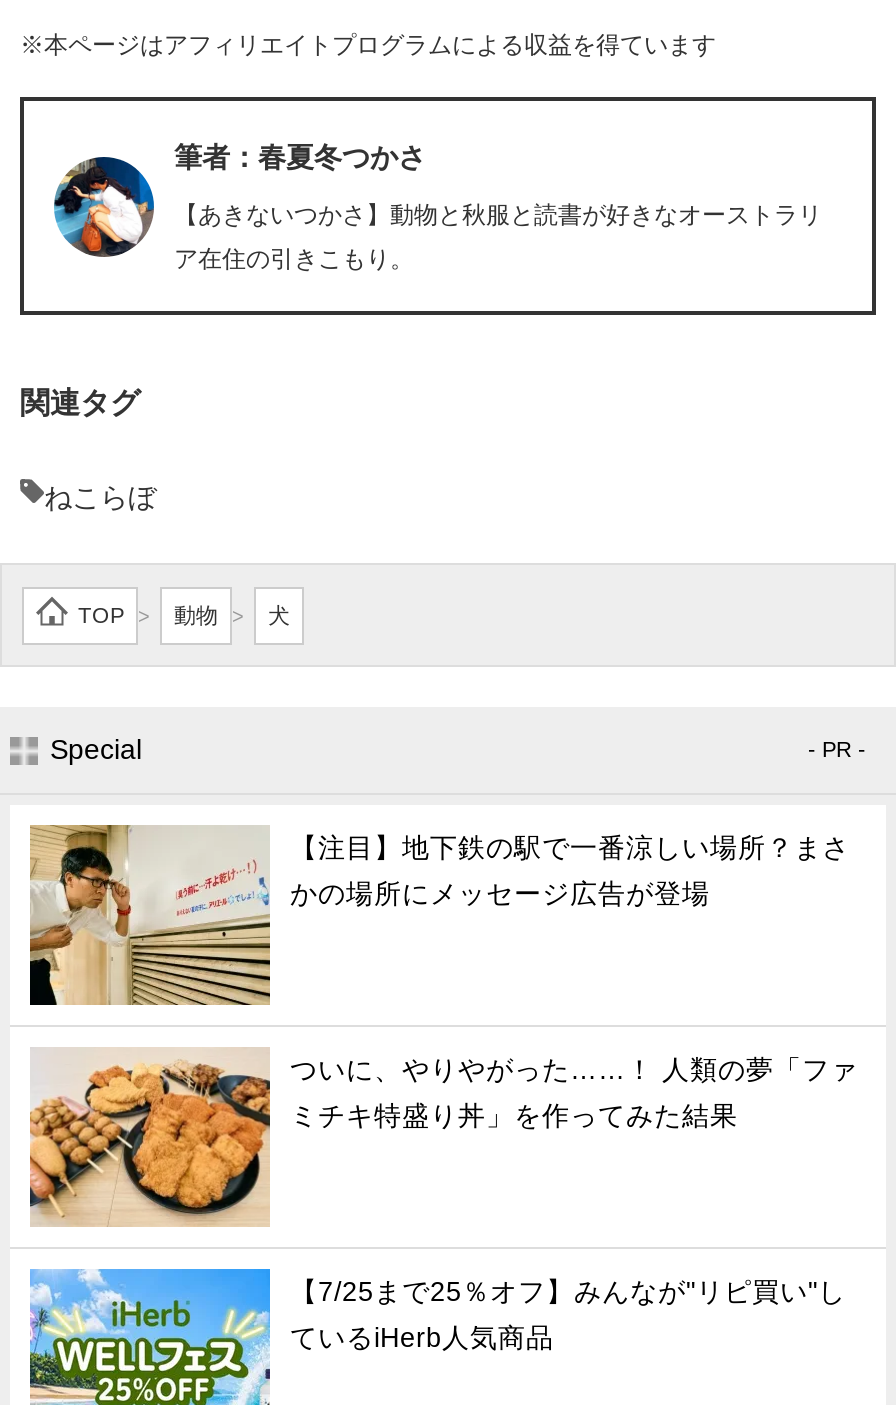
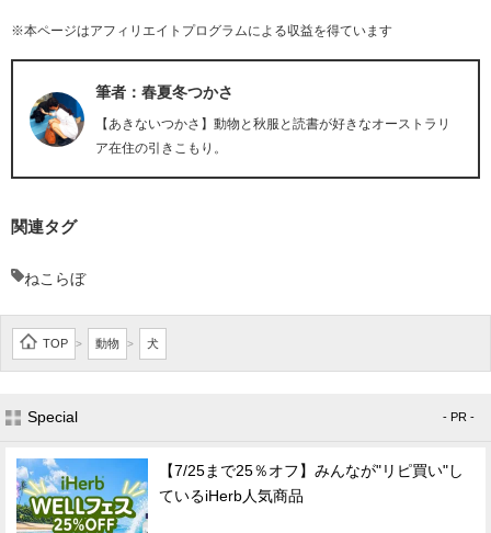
[28,823,850,1007] [image] | 【注目】地下鉄の駅で一番涼しい場所？まさ | かの場所にメッセージ広告が登場 -> none
[28,1043,858,1227] [image] | ついに、やりやがった……！ 人類の夢「ファ | ミチキ特盛り丼」を作ってみた結果 -> none

